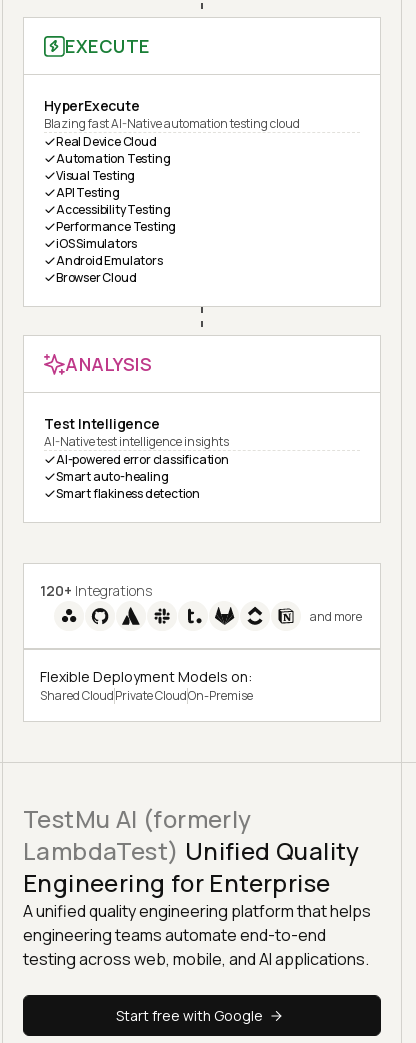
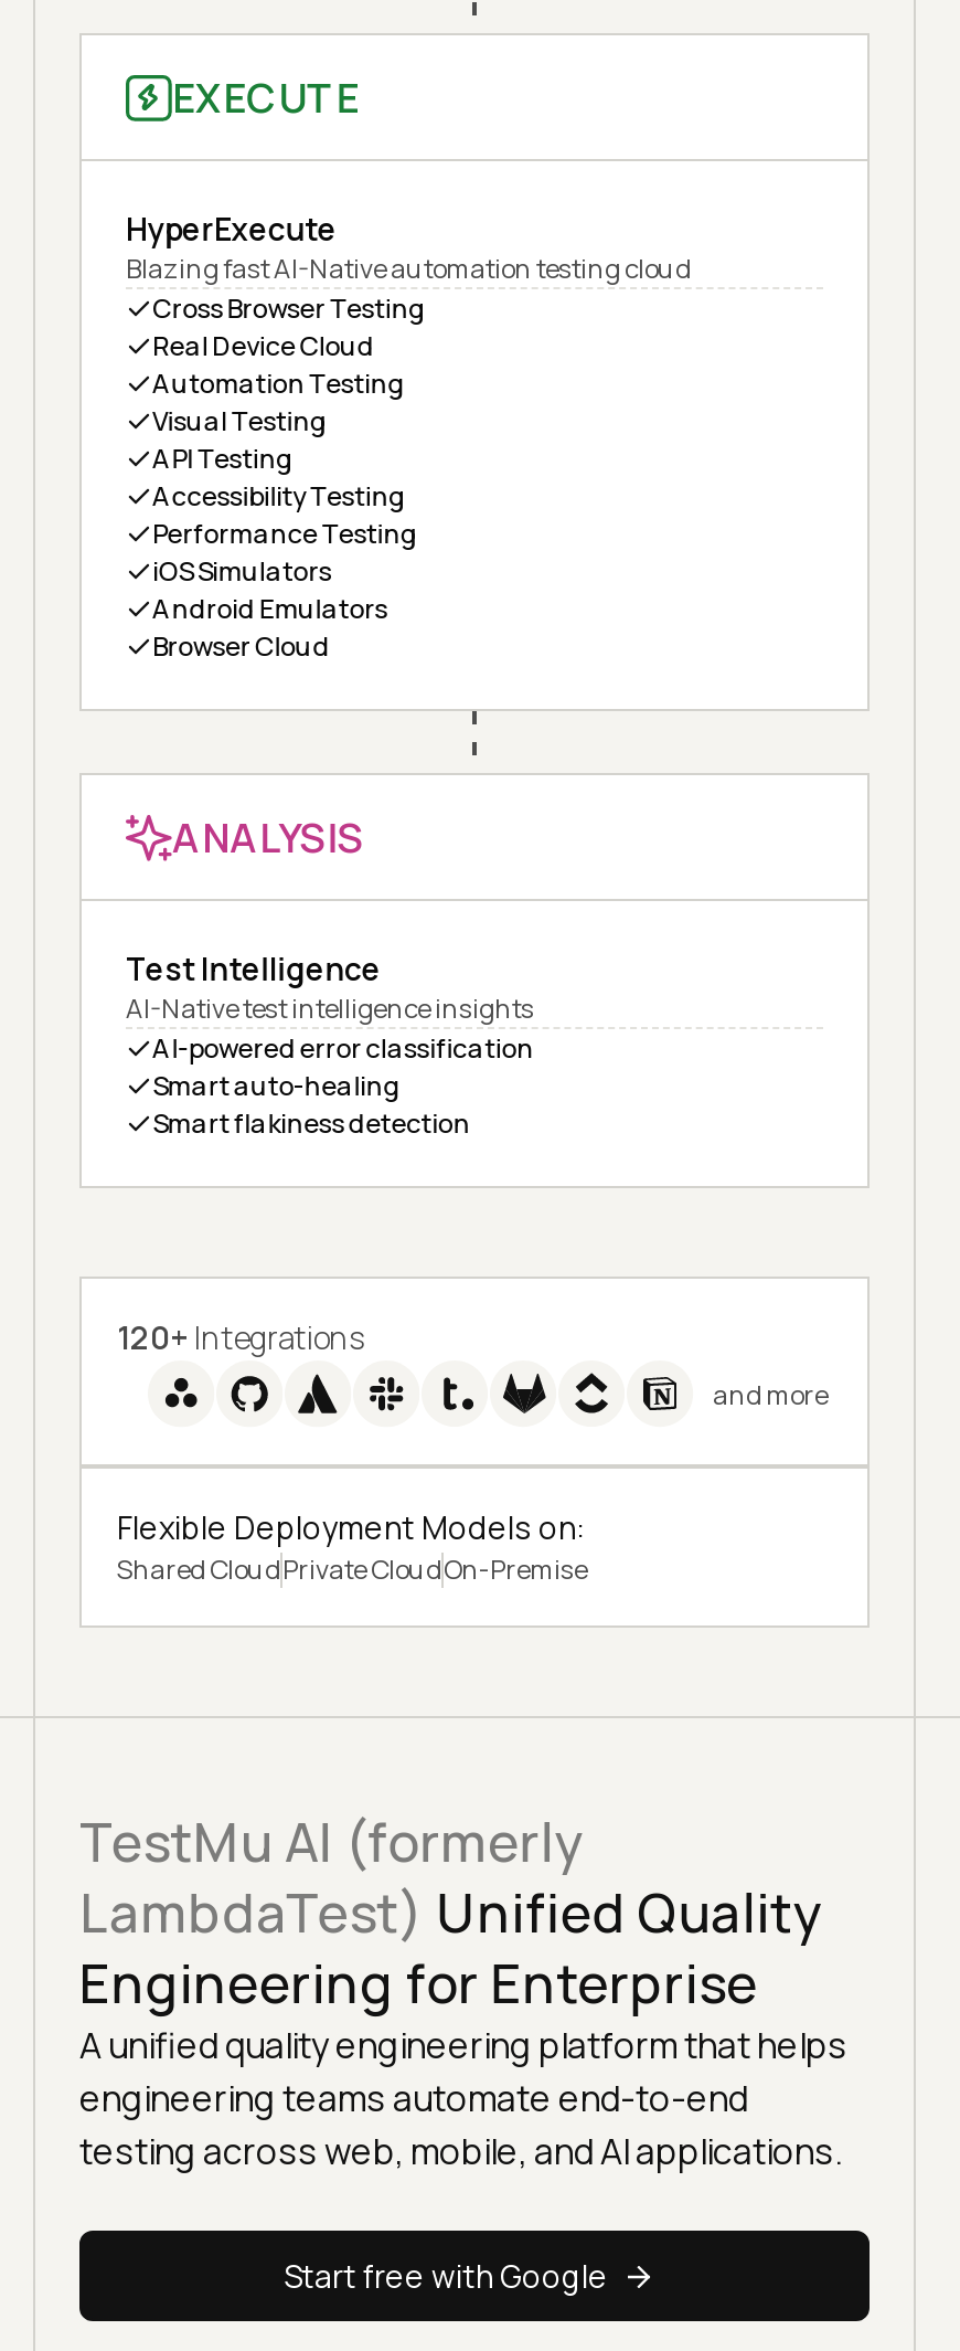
none -> [152,290,425,327] Cross Browser Testing

